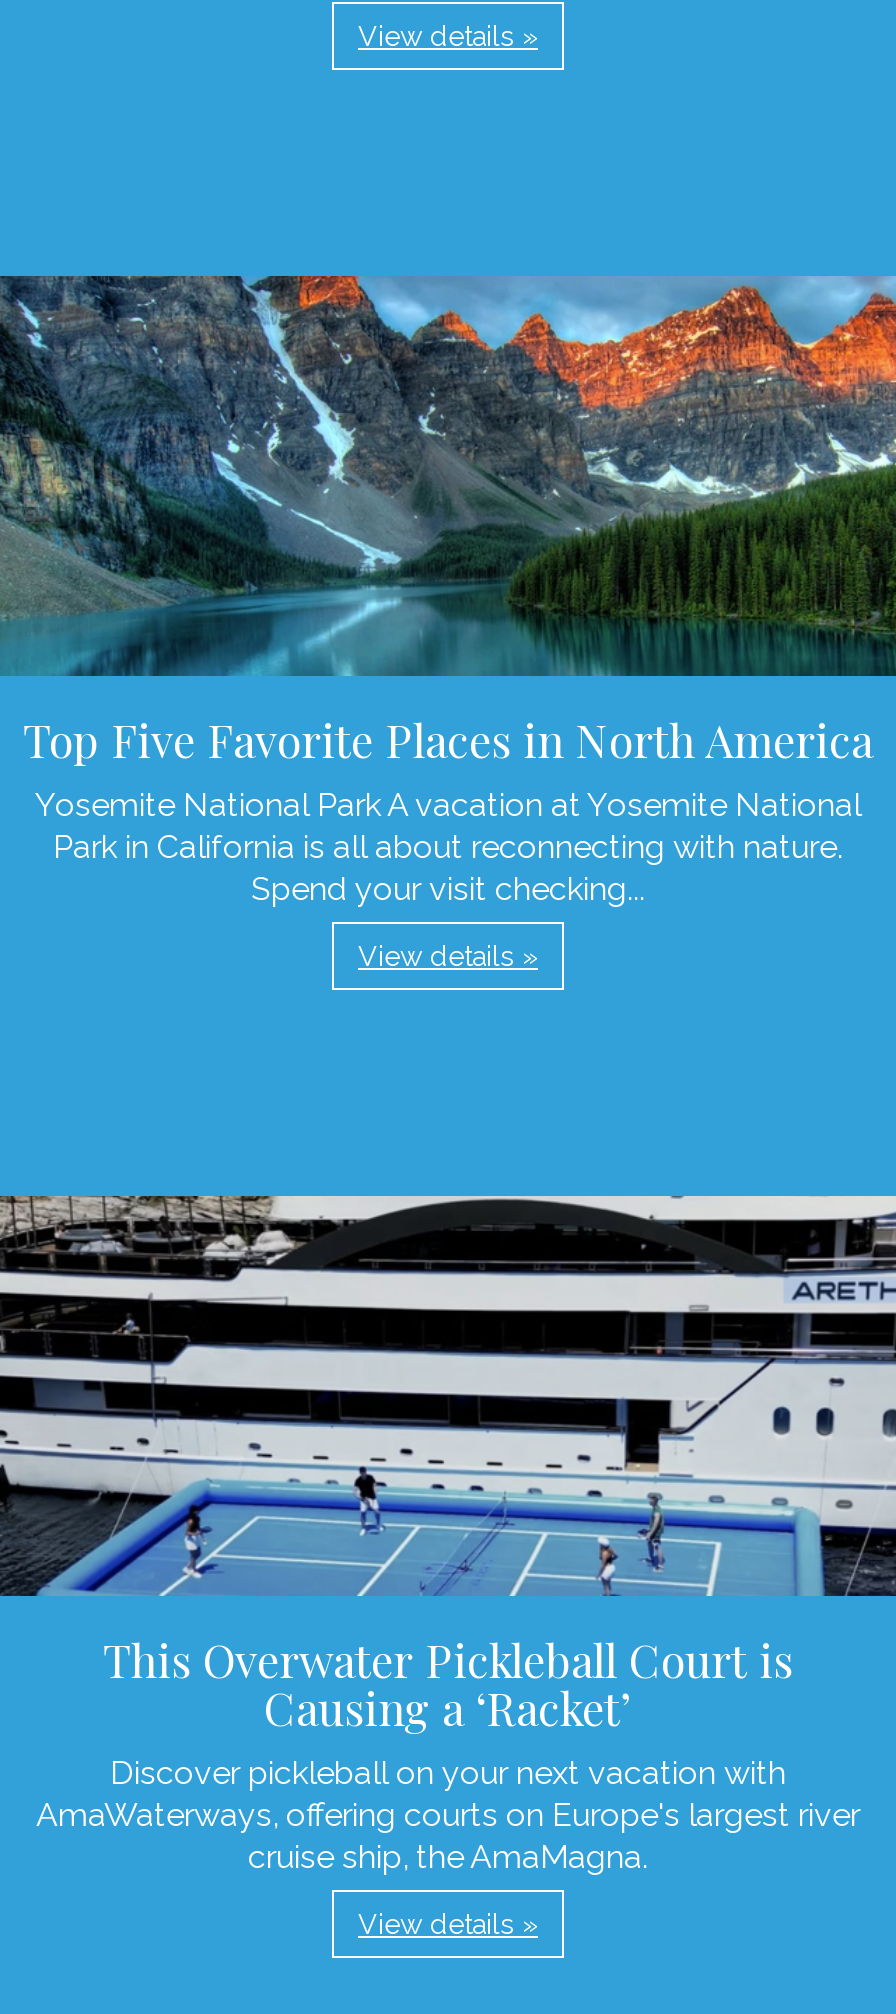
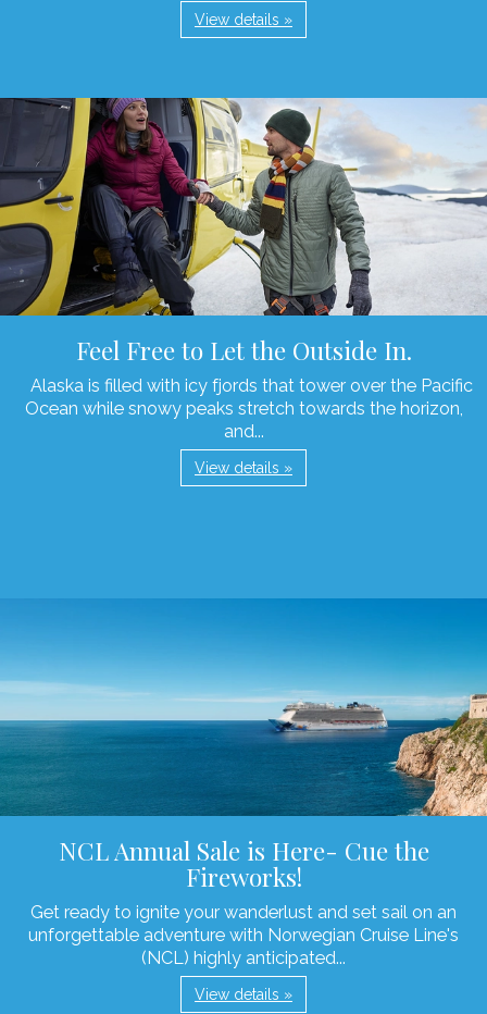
[6,274,890,907] [image] | Top Five Favorite Places in North America | Yosemite National Park A vacation at Yosemite National | Park in California is all about reconnecting with nature. | Spend your visit checking... -> [3,97,484,441] [image] | Feel Free to Let the Outside In. | Alaska is filled with icy fjords that tower over the Pacific | Ocean while snowy peaks stretch towards the horizon, | and...
[6,1194,890,1875] [image] | This Overwater Pickleball Court is | Causing a ‘Racket’ | Discover pickleball on your next vacation with | AmaWaterways, offering courts on Europe's largest river | cruise ship, the AmaMagna. -> [3,598,484,968] [image] | NCL Annual Sale is Here- Cue the | Fireworks! | Get ready to ignite your wanderlust and set sail on an | unforgettable adventure with Norwegian Cruise Line's | (NCL) highly anticipated...

